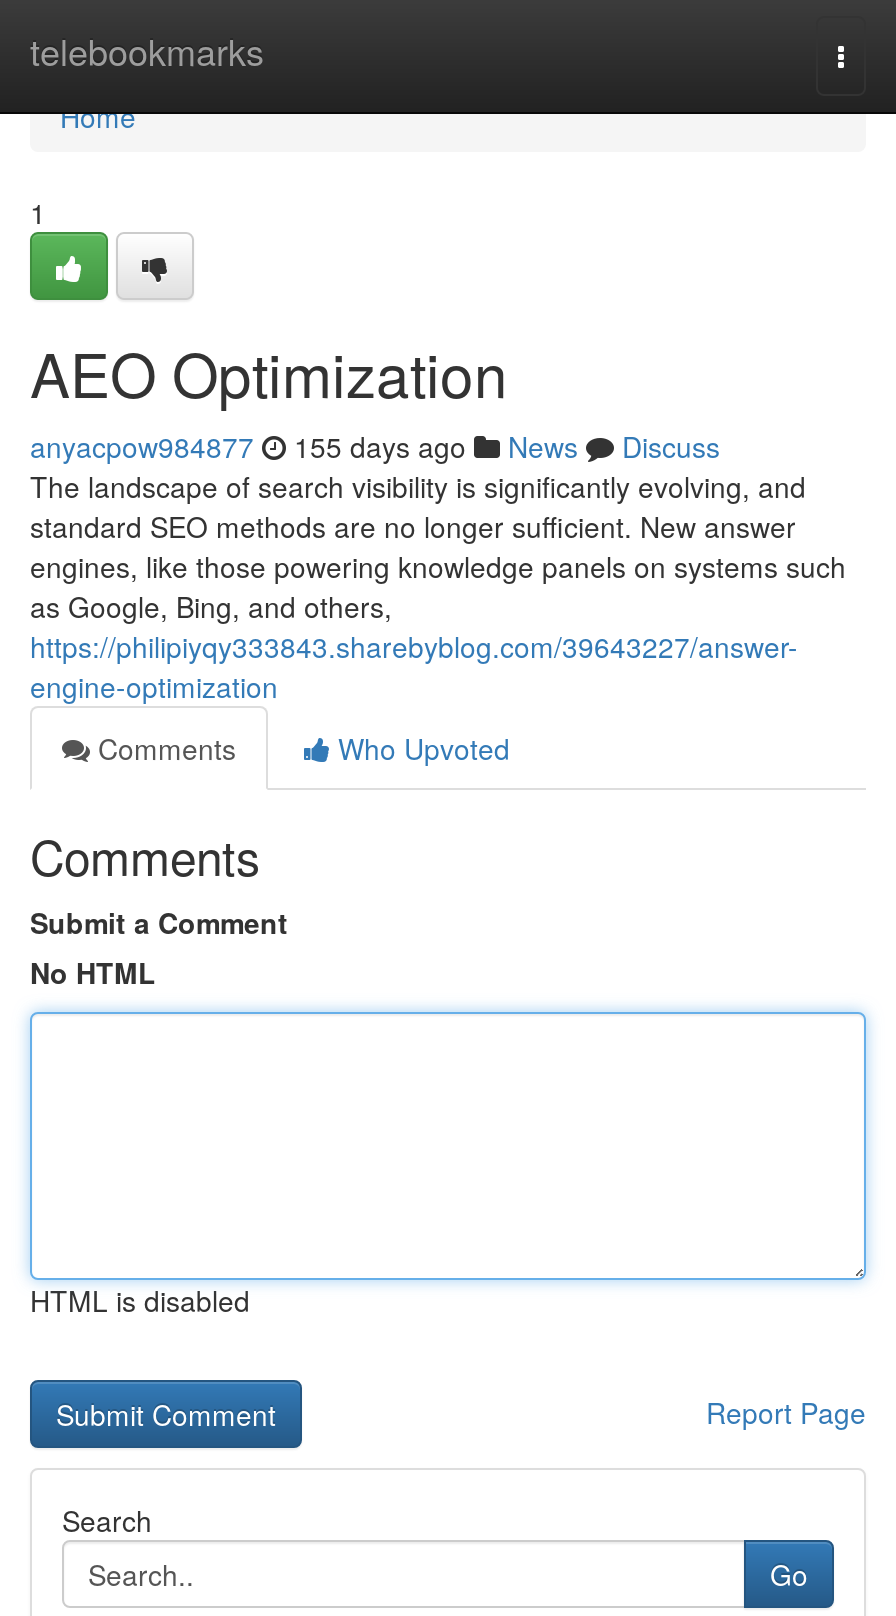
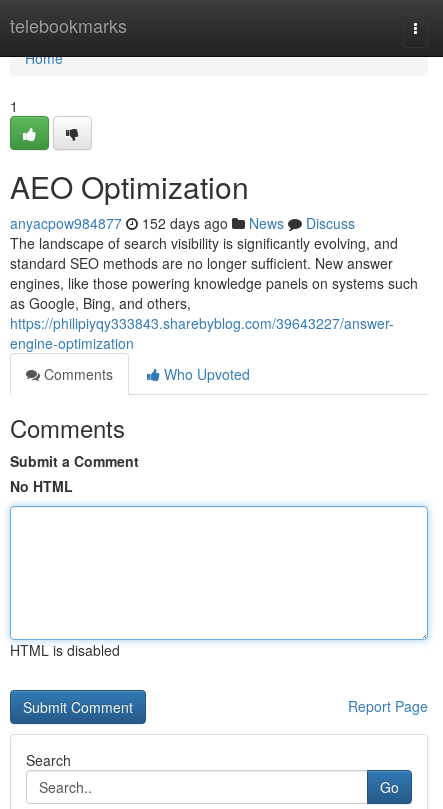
[30,426,720,466] anyacpow984877 155 days ago News Discuss -> [10,213,355,233] anyacpow984877 152 days ago News Discuss

